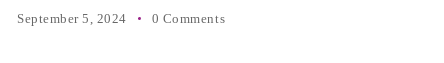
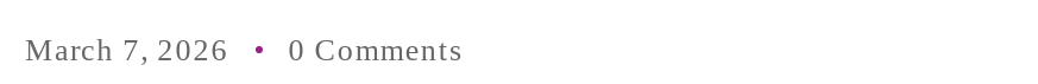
[17,11,225,26] September 5, 2024 0 Comments -> [25,32,463,67] March 7, 2026 0 Comments

